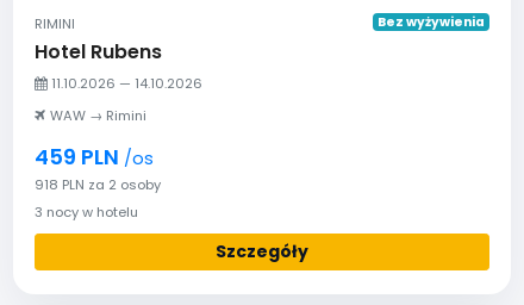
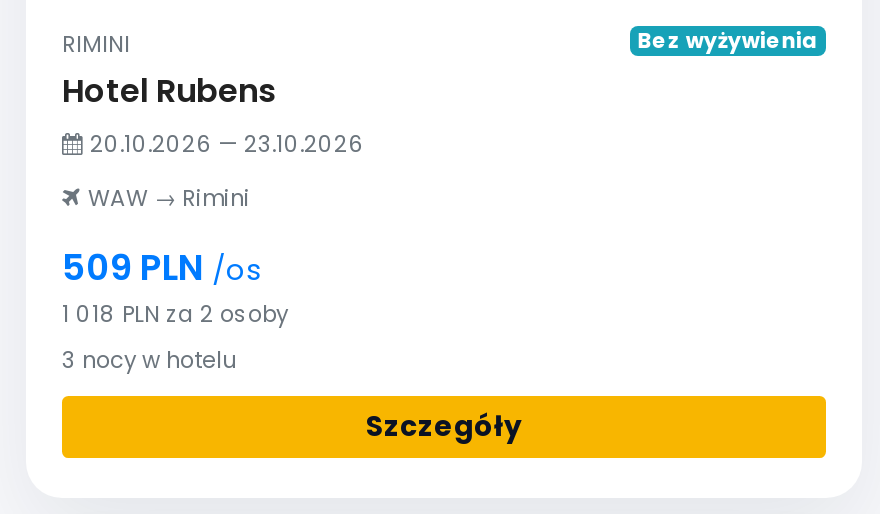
[51,74,202,93] 11.10.2026 — 14.10.2026 -> [90,128,364,160] 20.10.2026 — 23.10.2026
[35,142,154,172] 459 PLN /os -> [62,242,262,292] 509 PLN /os
[35,175,161,194] 918 PLN za 2 osoby -> [62,298,288,330] 1 018 PLN za 2 osoby

